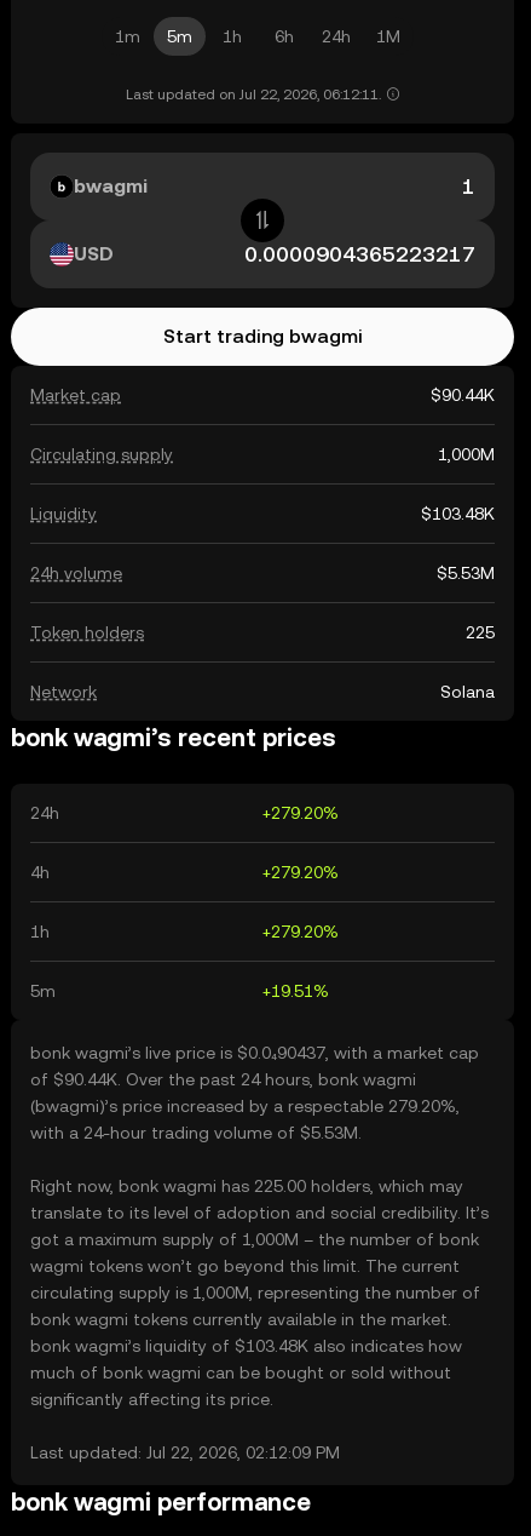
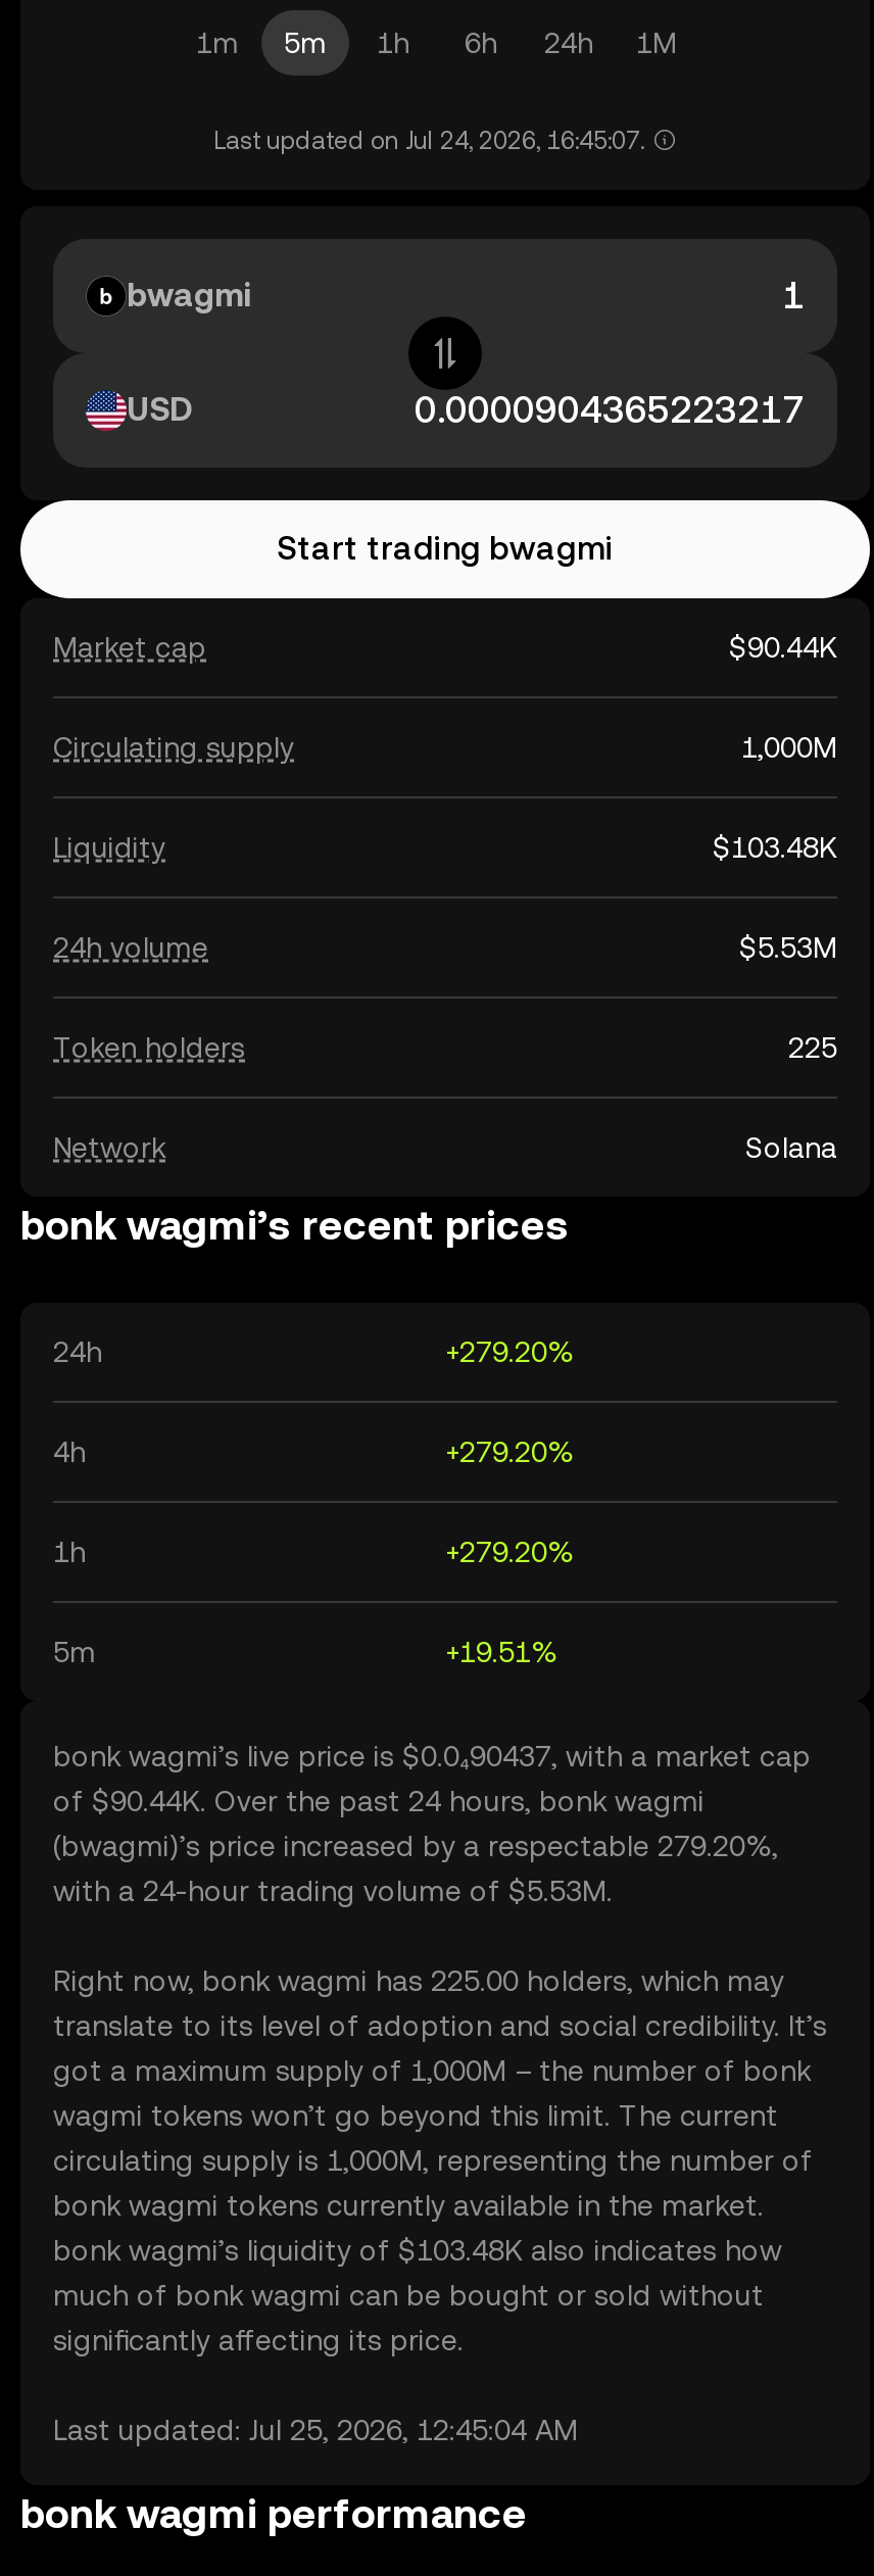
[125,86,380,103] Last updated on Jul 22, 2026, 06:12:11. -> [213,127,644,155] Last updated on Jul 24, 2026, 16:45:07.
[30,1443,340,1462] Last updated: Jul 22, 2026, 02:12:09 PM -> [53,2414,578,2446] Last updated: Jul 25, 2026, 12:45:04 AM

